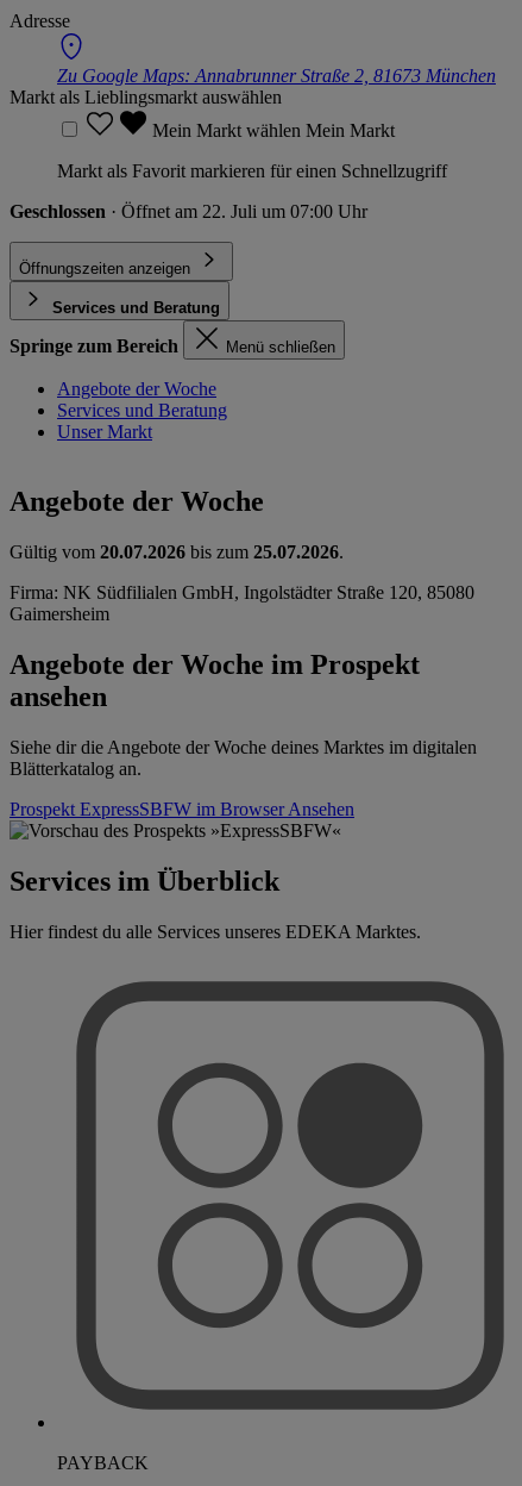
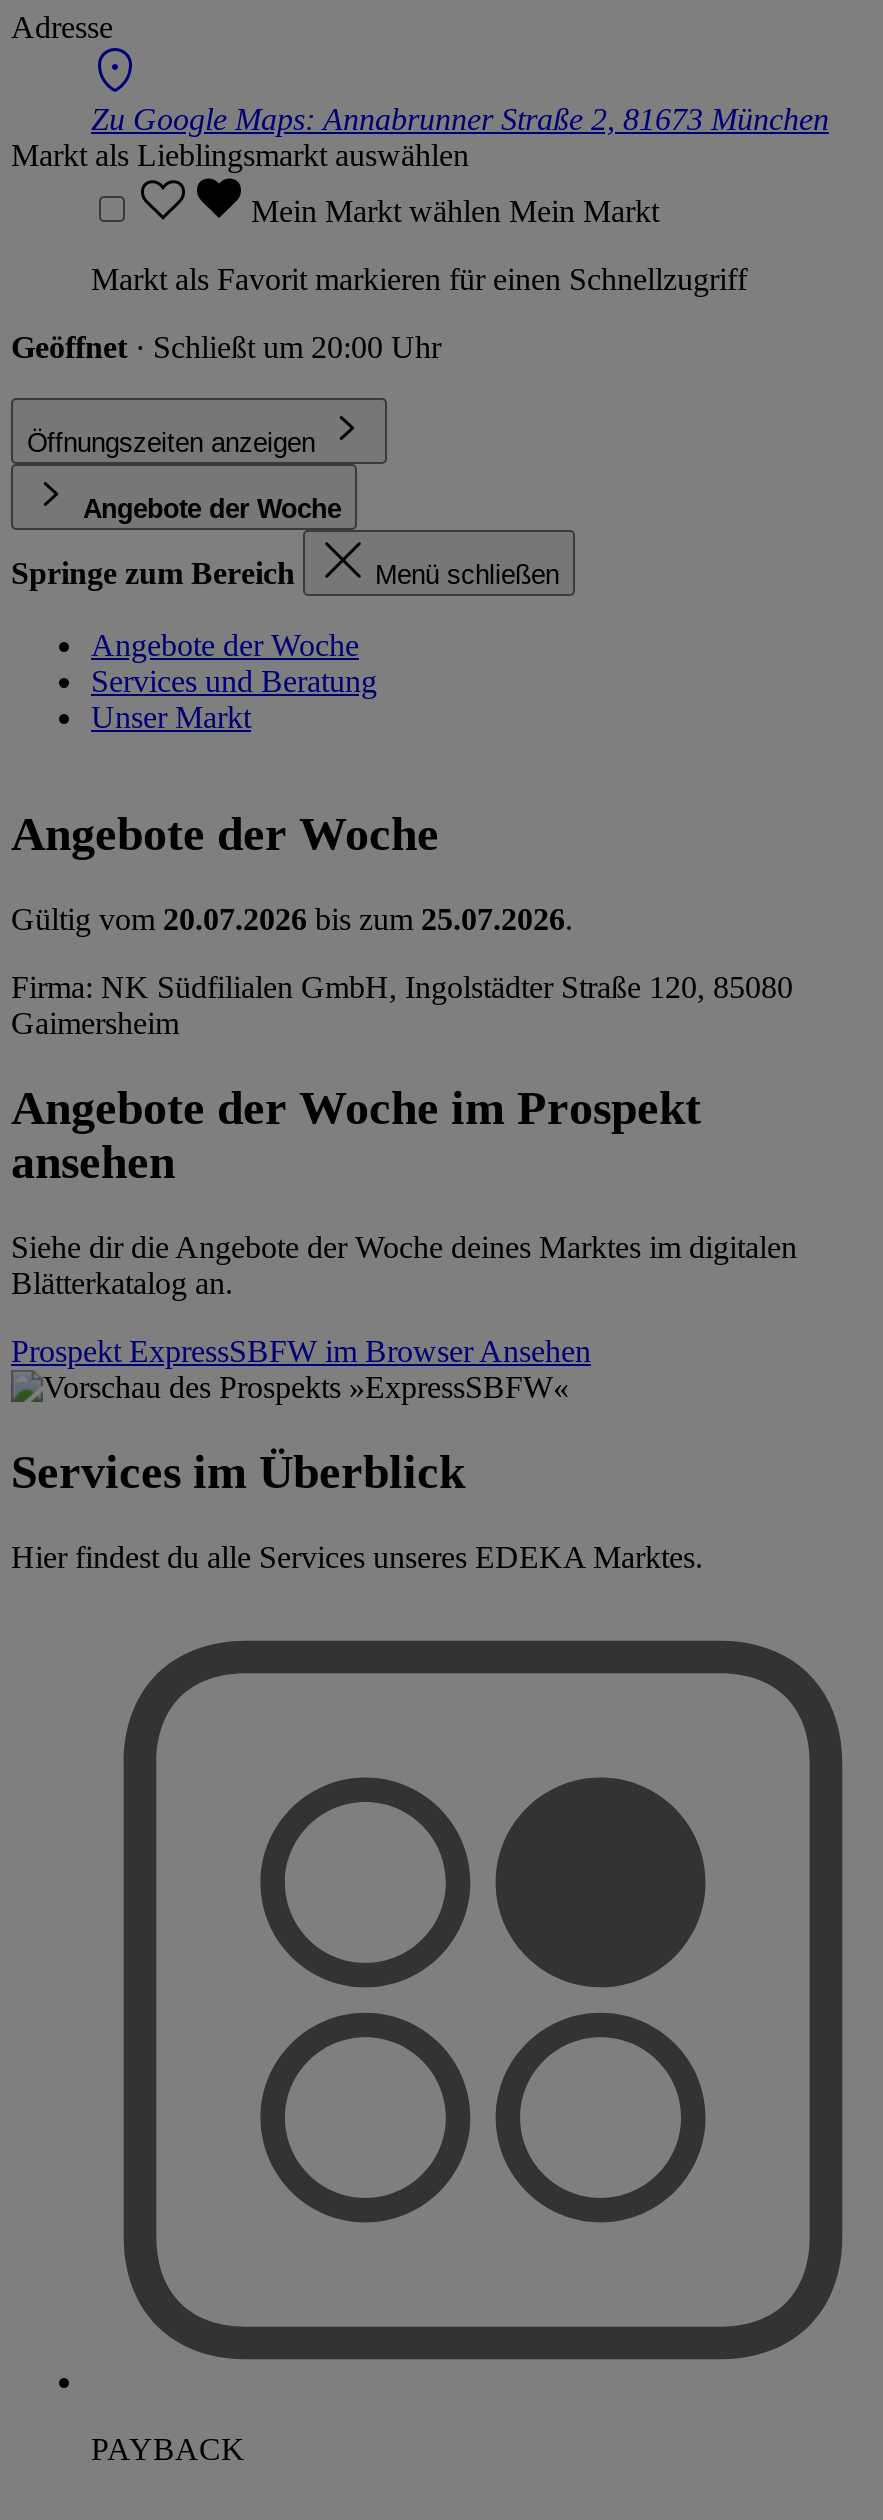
[10,201,367,221] Geschlossen · Öffnet am 22. Juli um 07:00 Uhr -> [11,329,441,363] Geöffnet · Schließt um 20:00 Uhr
[52,298,220,316] Services und Beratung -> [83,493,341,523] Angebote der Woche

